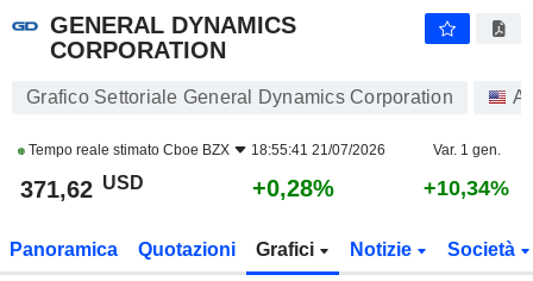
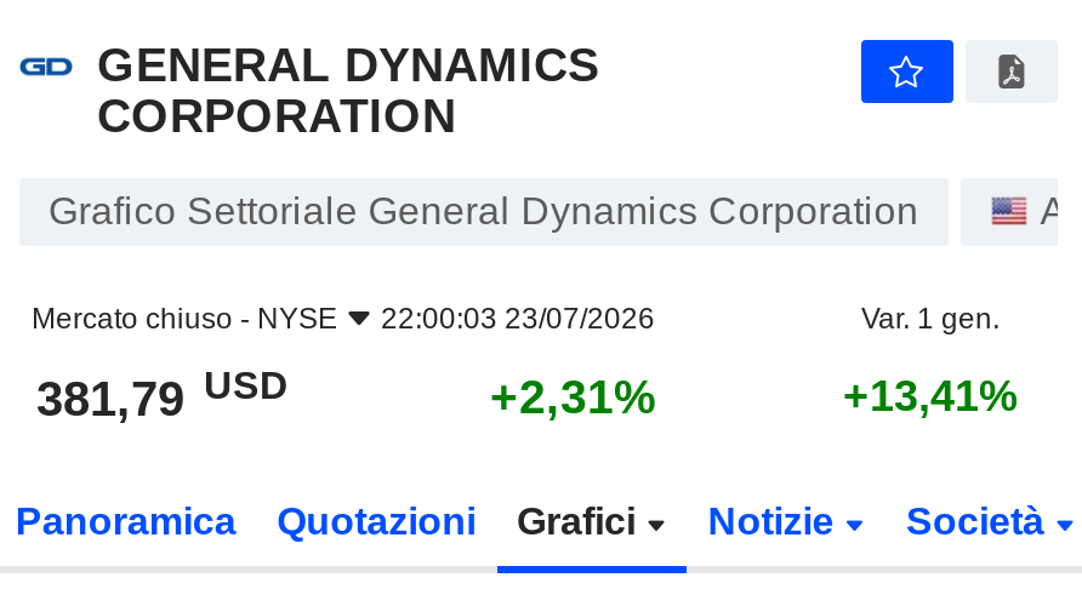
[25,142,385,158] Tempo reale stimato Cboe BZX | 18:55:41 21/07/2026 -> [32,302,655,336] Mercato chiuso - NYSE | 22:00:03 23/07/2026
[20,172,144,202] 371,62 USD -> [36,364,289,425] 381,79 USD
[252,175,334,201] +0,28% -> [490,370,657,423] +2,31%
[424,176,509,200] +10,34% -> [843,372,1018,421] +13,41%

